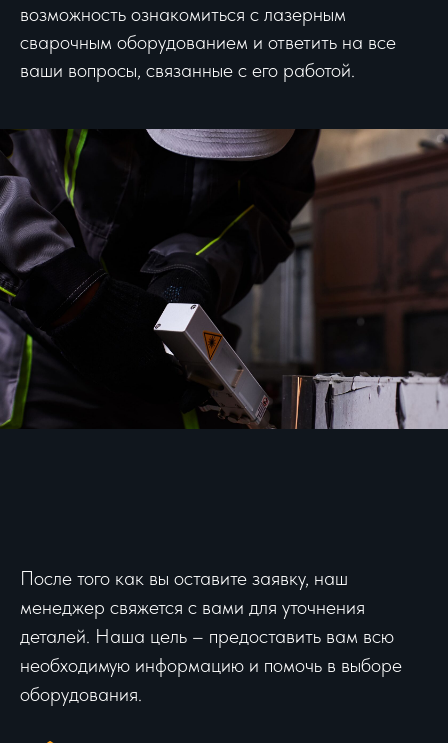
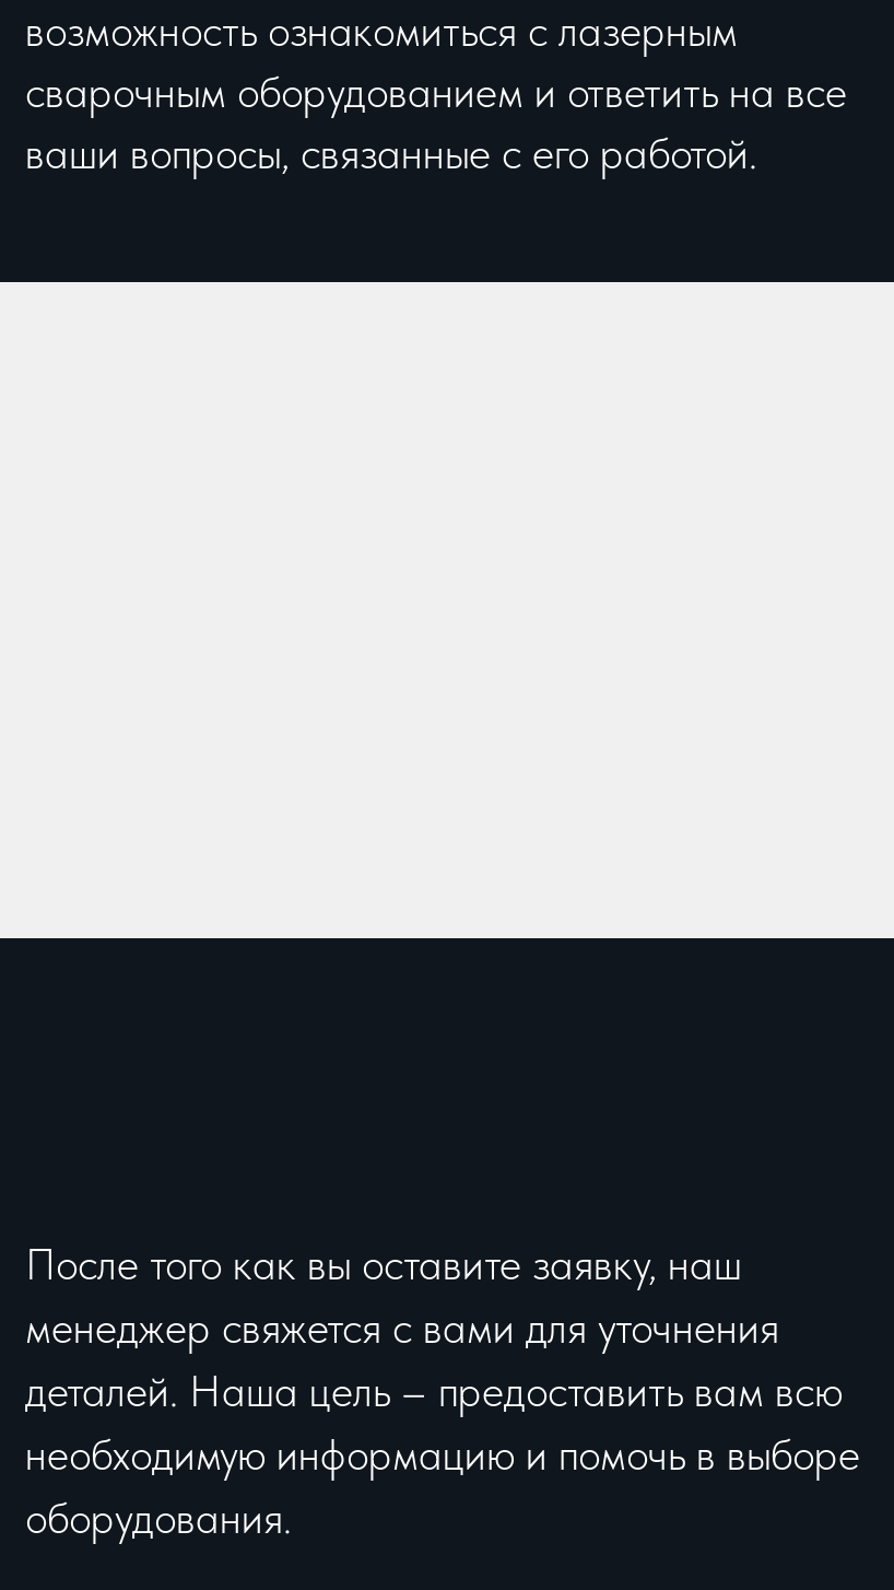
[3,128,445,430] [image] -> none

